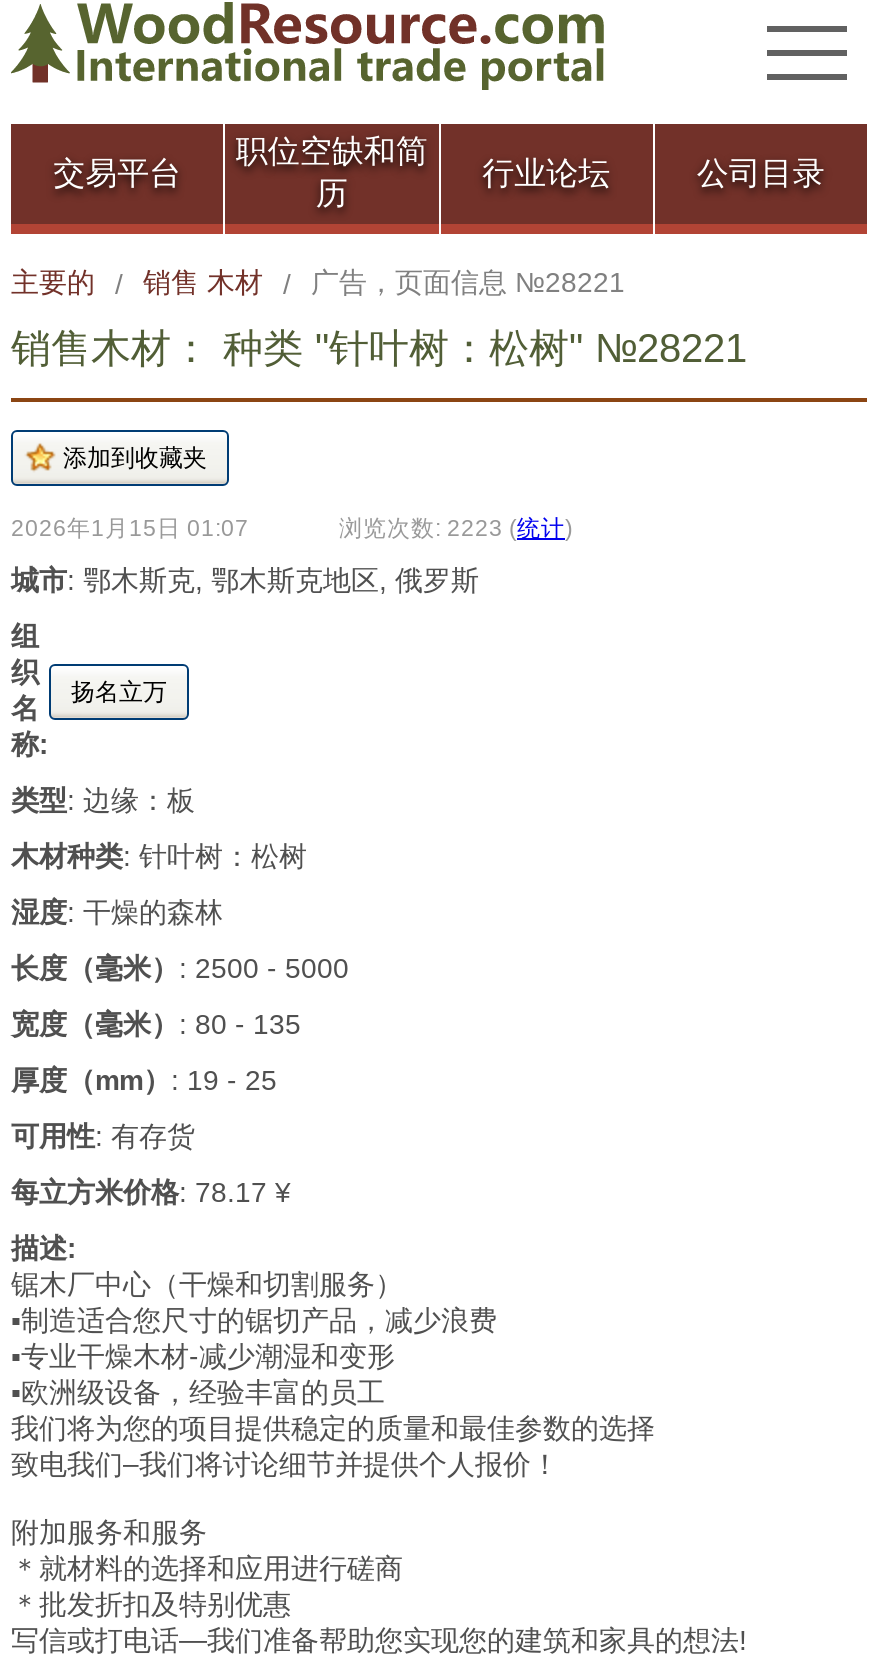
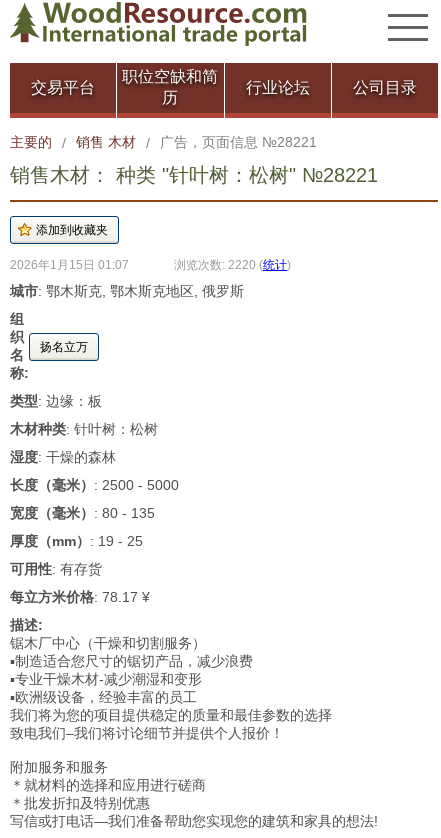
[339,514,573,540] 浏览次数: 2223 (统计) -> [174,258,291,271] 浏览次数: 2220 (统计)

